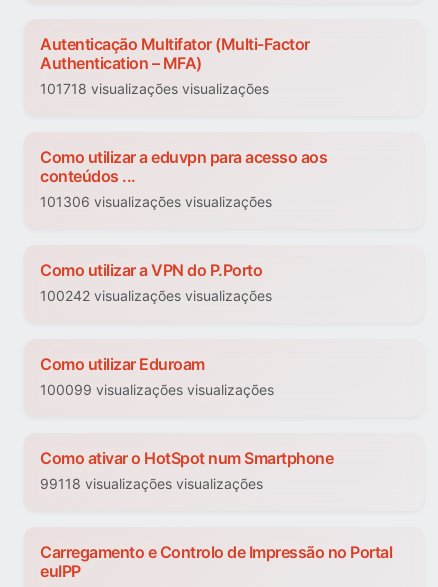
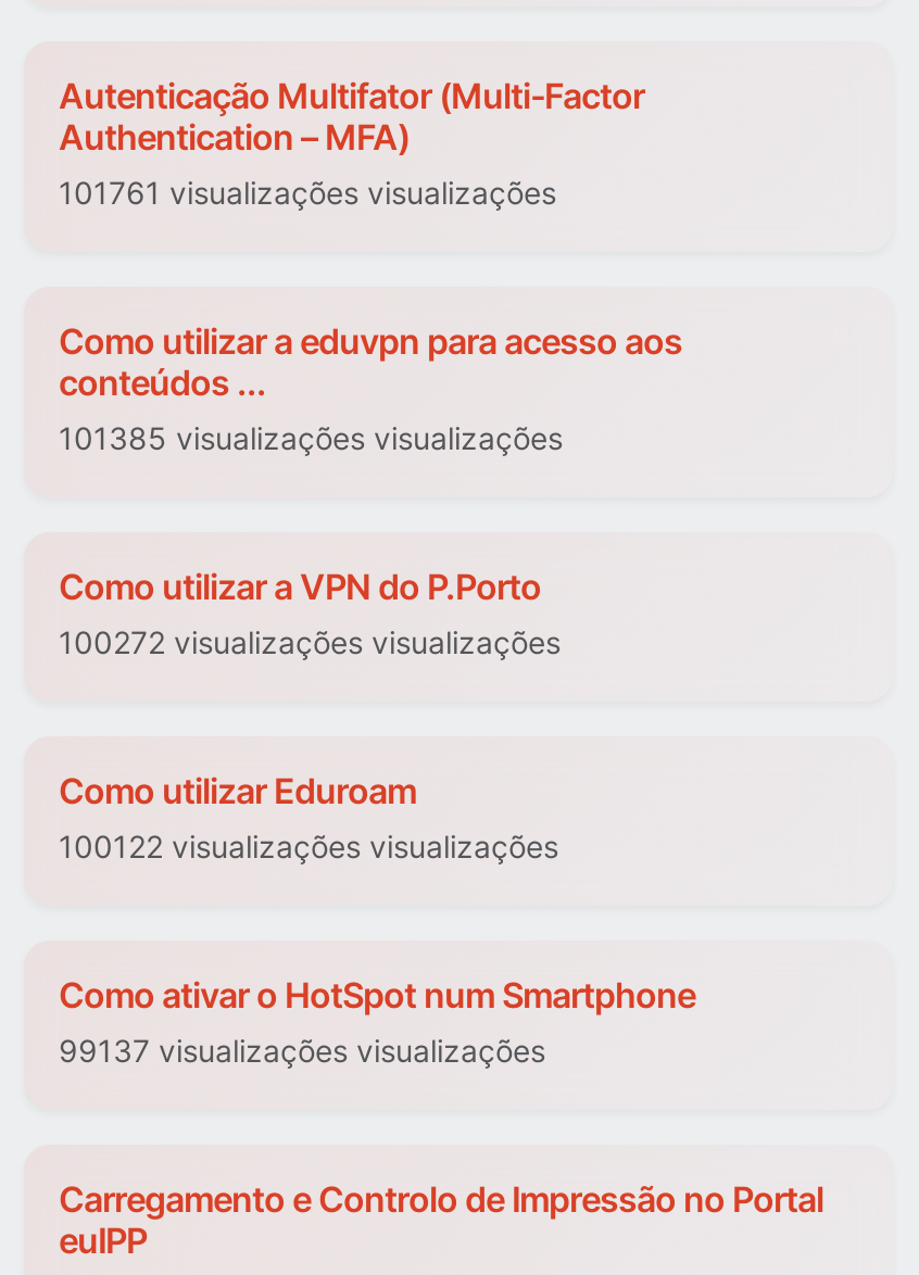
[40,80,269,97] 101718 visualizações visualizações -> [59,175,556,212] 101761 visualizações visualizações
[40,193,272,210] 101306 visualizações visualizações -> [59,420,563,457] 101385 visualizações visualizações
[40,287,272,304] 100242 visualizações visualizações -> [59,624,561,661] 100272 visualizações visualizações
[40,381,274,398] 100099 visualizações visualizações -> [59,829,558,866] 100122 visualizações visualizações
[40,475,263,492] 99118 visualizações visualizações -> [59,1033,545,1070] 99137 visualizações visualizações

